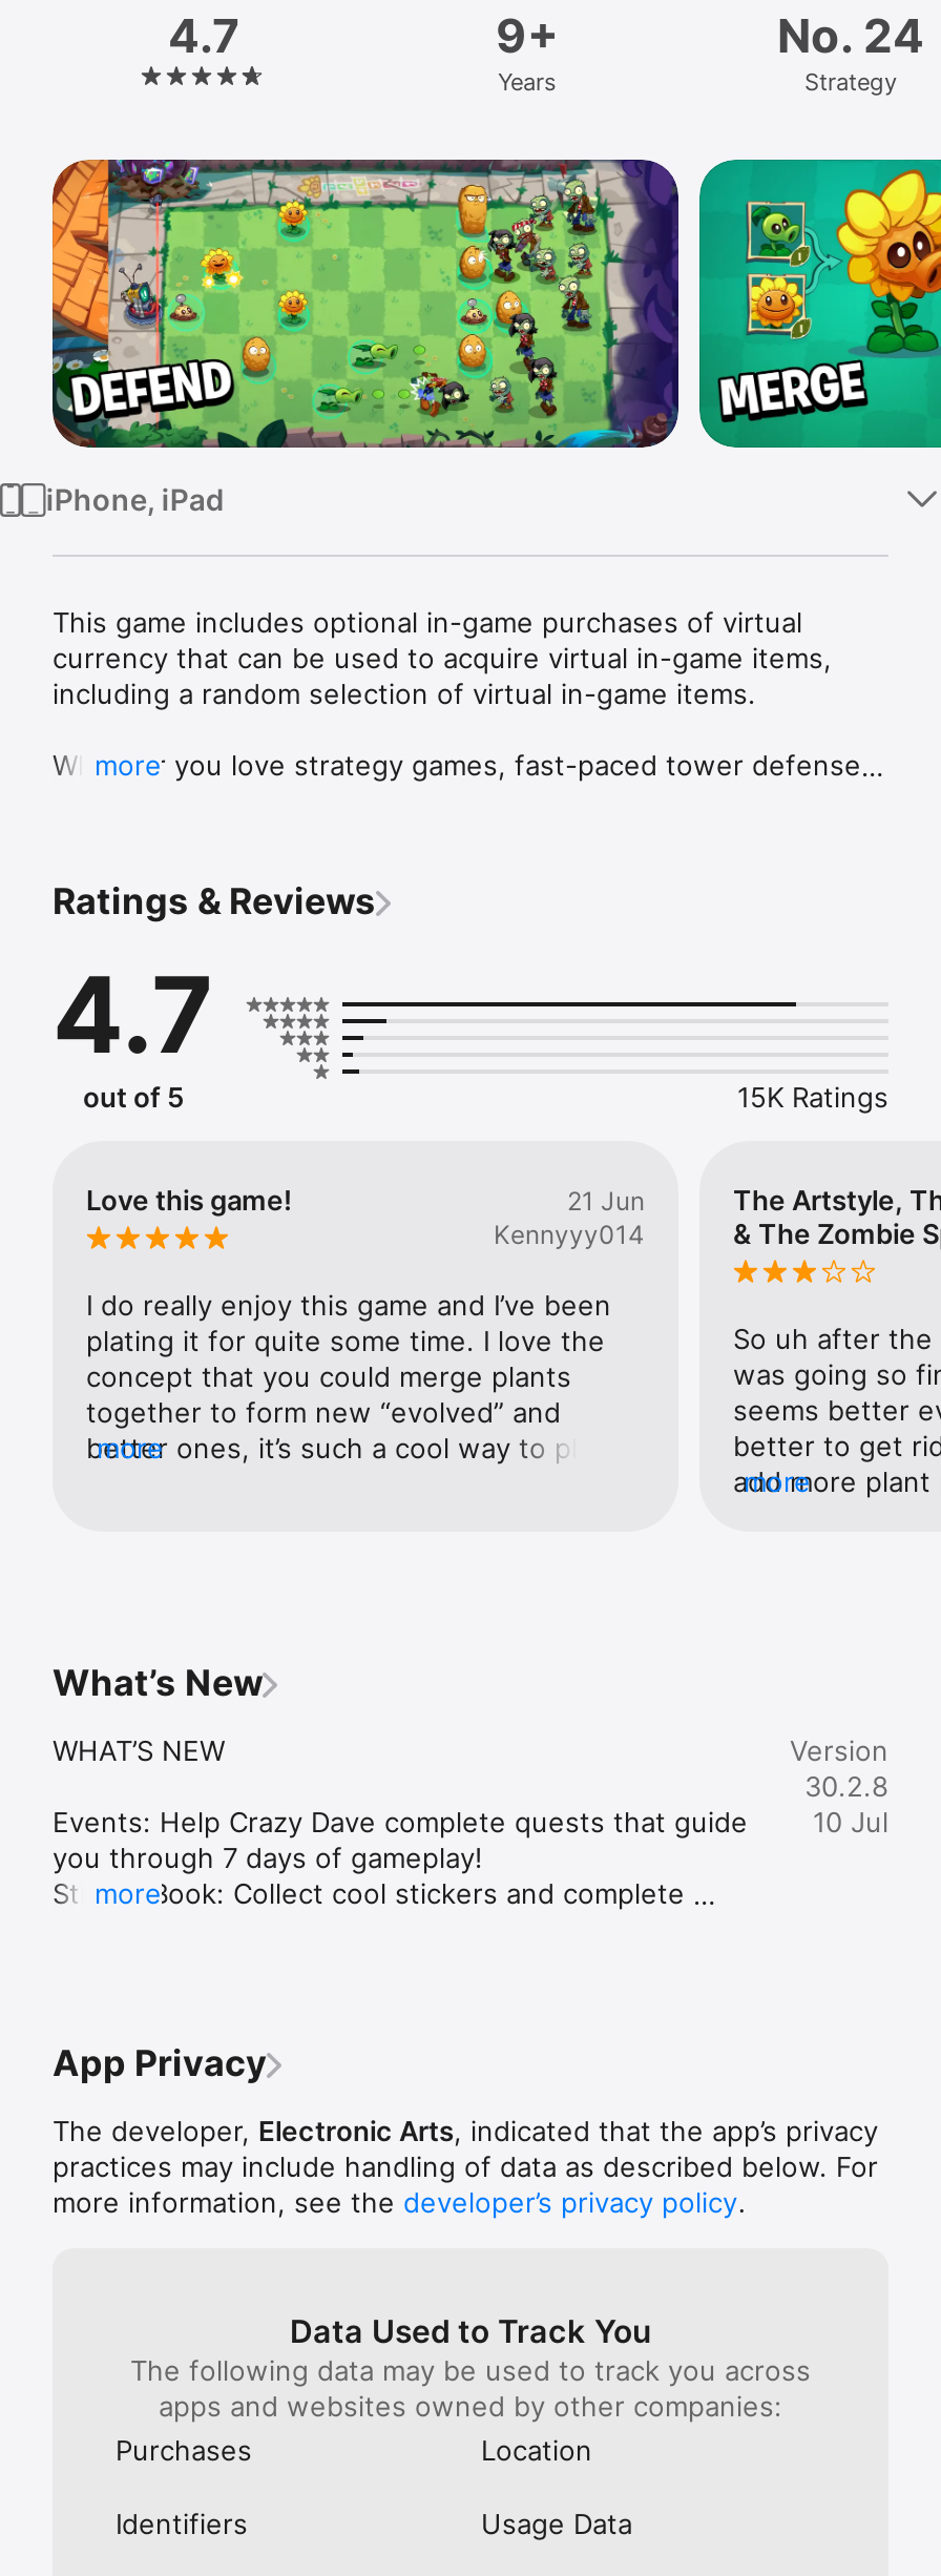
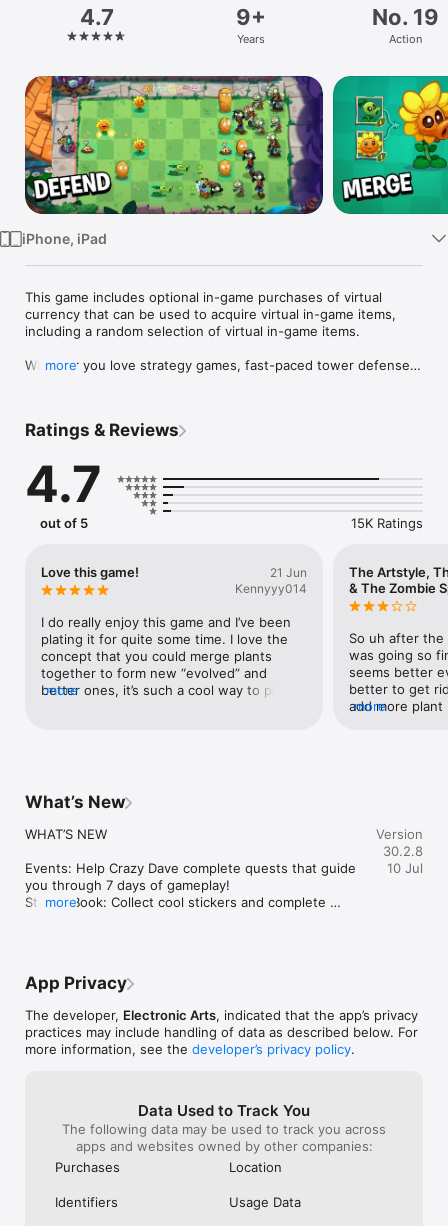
[777,8,924,97] No. 24 | Strategy -> [371,4,438,46] No. 19 | Action

